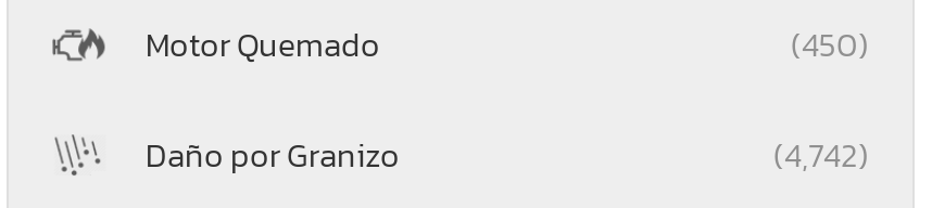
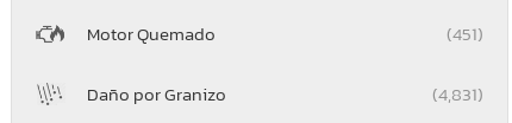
[791,18,869,68] (450) -> [447,20,483,47] (451)
[773,129,869,179] (4,742) -> [432,80,483,107] (4,831)

